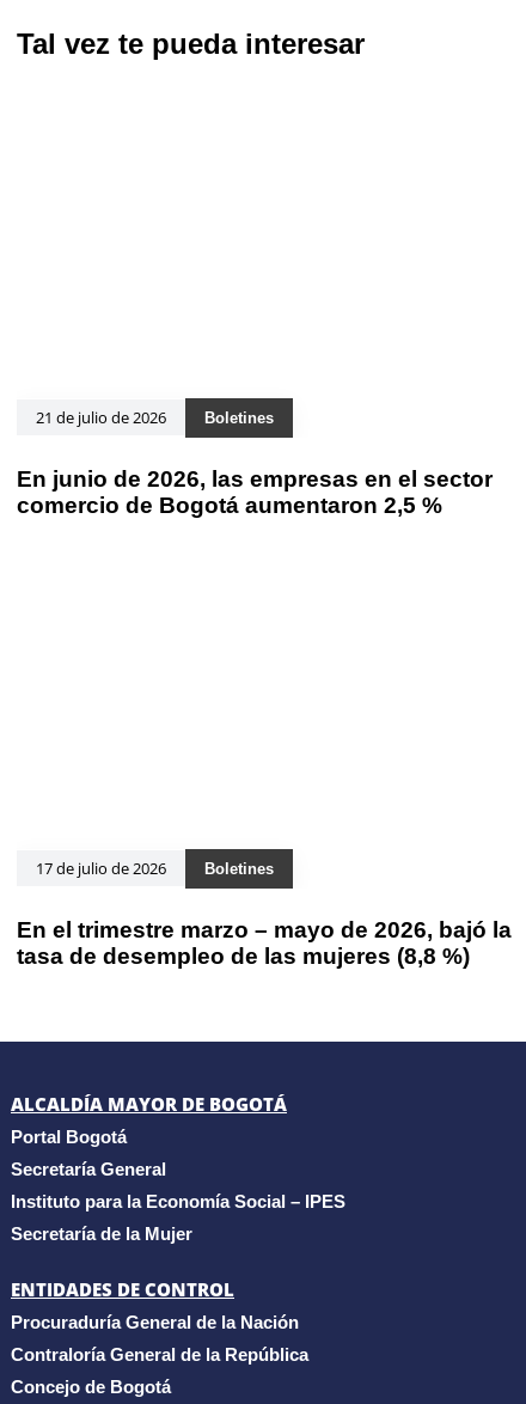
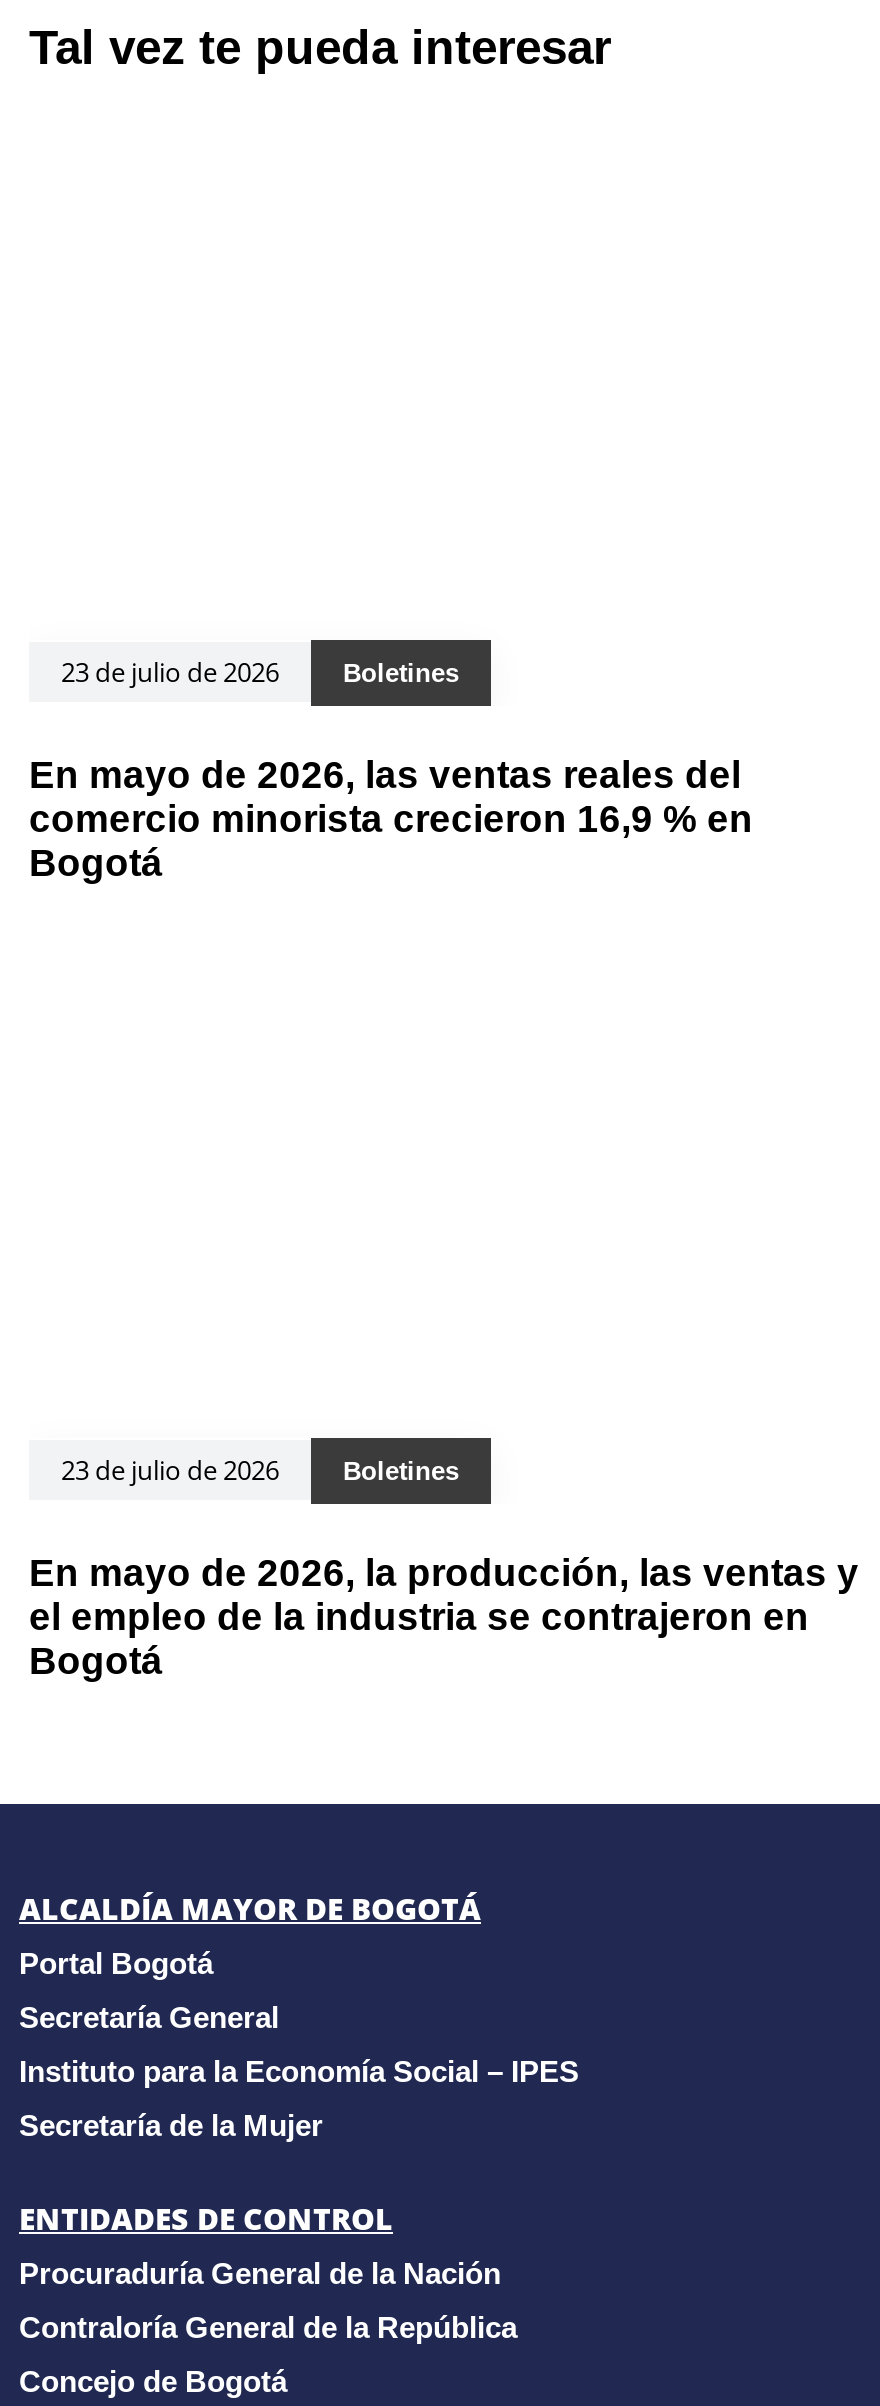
[36,407,166,429] 21 de julio de 2026 -> [61,655,279,691] 23 de julio de 2026
[17,466,493,518] En junio de 2026, las empresas en el sector | comercio de Bogotá aumentaron 2,5 % -> [29,754,753,884] En mayo de 2026, las ventas reales del | comercio minorista crecieron 16,9 % en | Bogotá
[36,858,166,879] 17 de julio de 2026 -> [61,1453,279,1489] 23 de julio de 2026
[17,917,512,968] En el trimestre marzo – mayo de 2026, bajó la | tasa de desempleo de las mujeres (8,8 %) -> [29,1552,859,1682] En mayo de 2026, la producción, las ventas y | el empleo de la industria se contrajeron en | Bogotá

